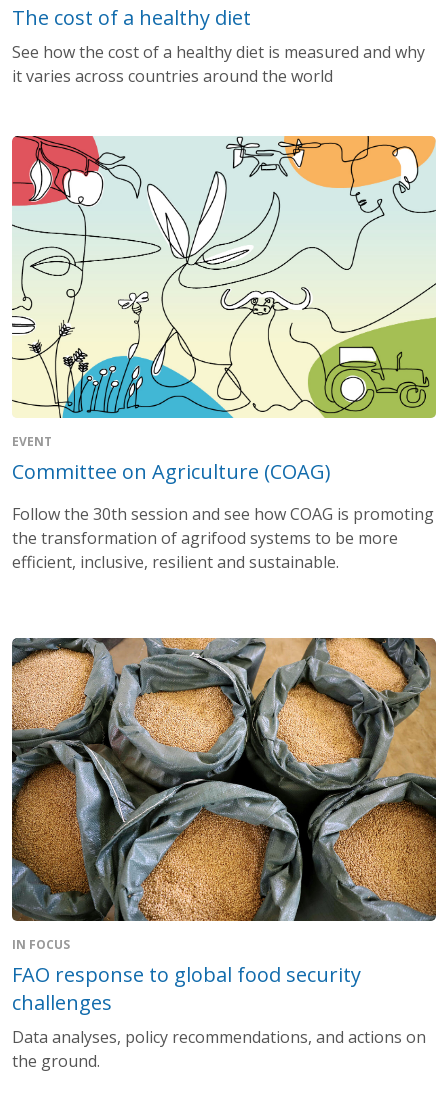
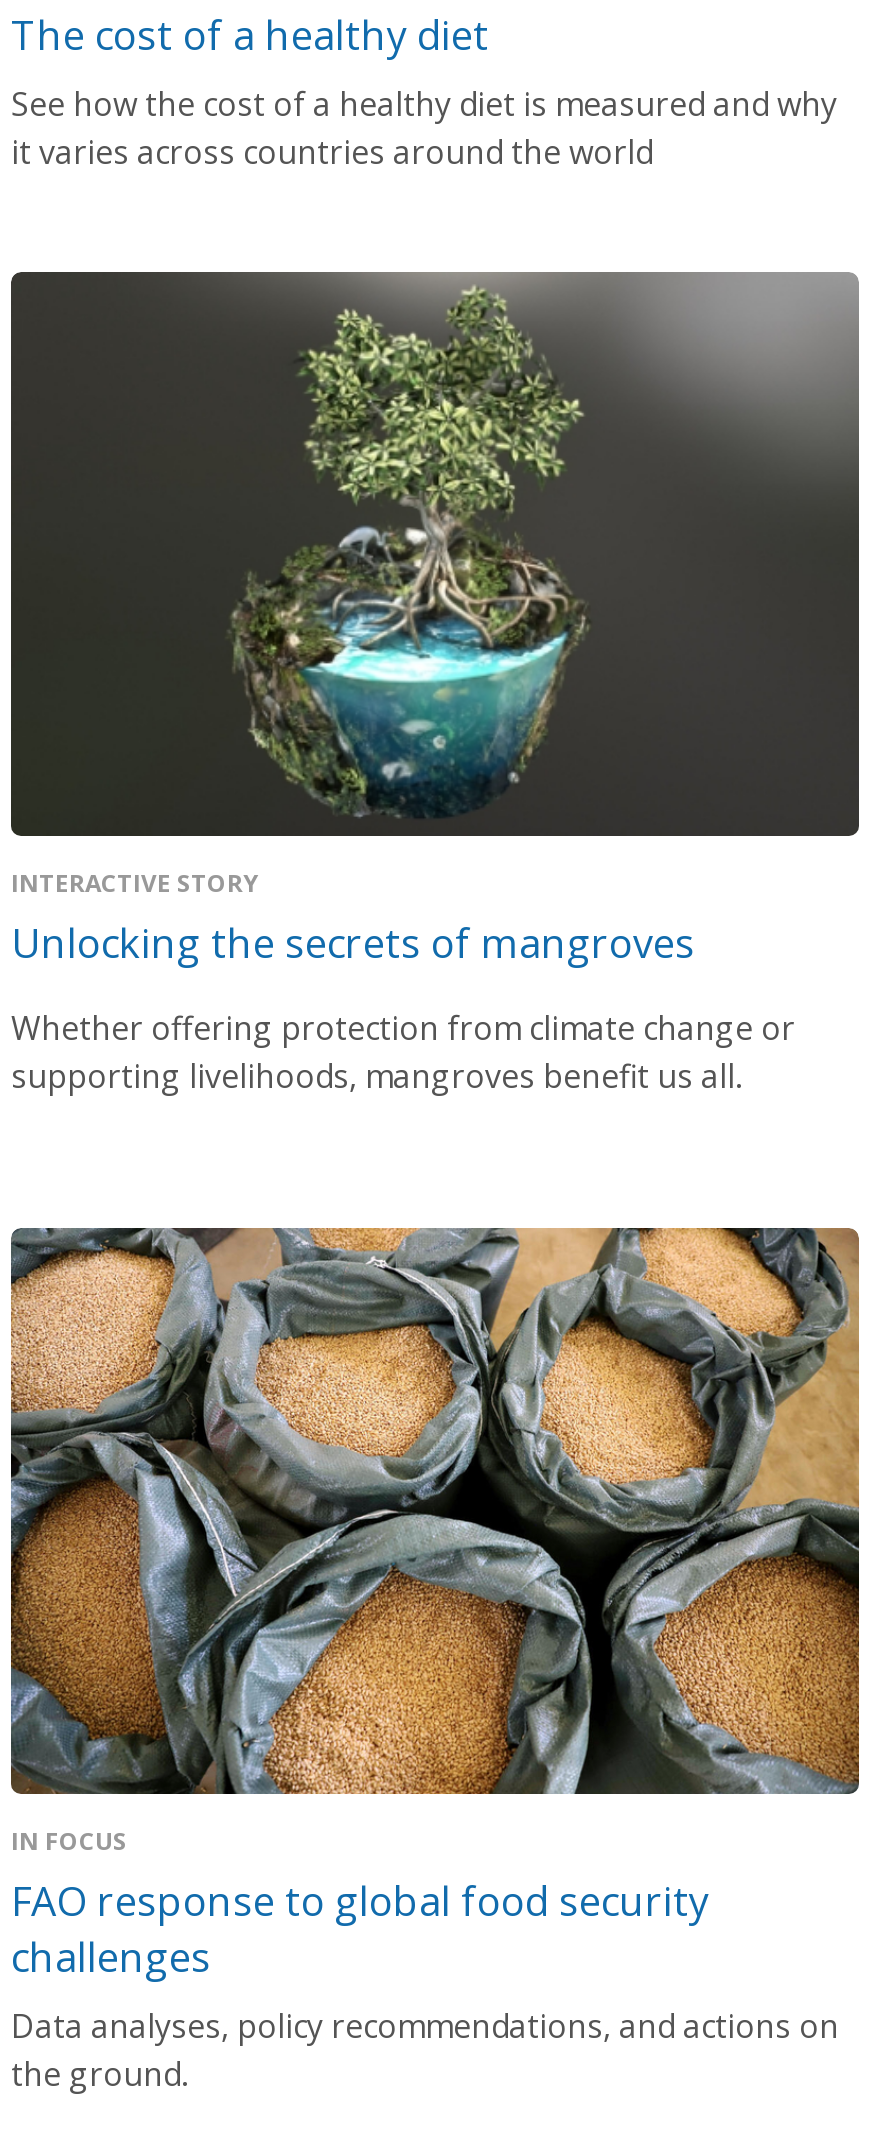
[11,135,437,485] [image] | EVENT | Committee on Agriculture (COAG) -> [9,270,861,971] [image] | INTERACTIVE STORY | Unlocking the secrets of mangroves
[12,503,434,573] Follow the 30th session and see how COAG is promoting | the transformation of agrifood systems to be more | efficient, inclusive, resilient and sustainable. -> [11,1007,795,1099] Whether offering protection from climate change or | supporting livelihoods, mangroves benefit us all.

